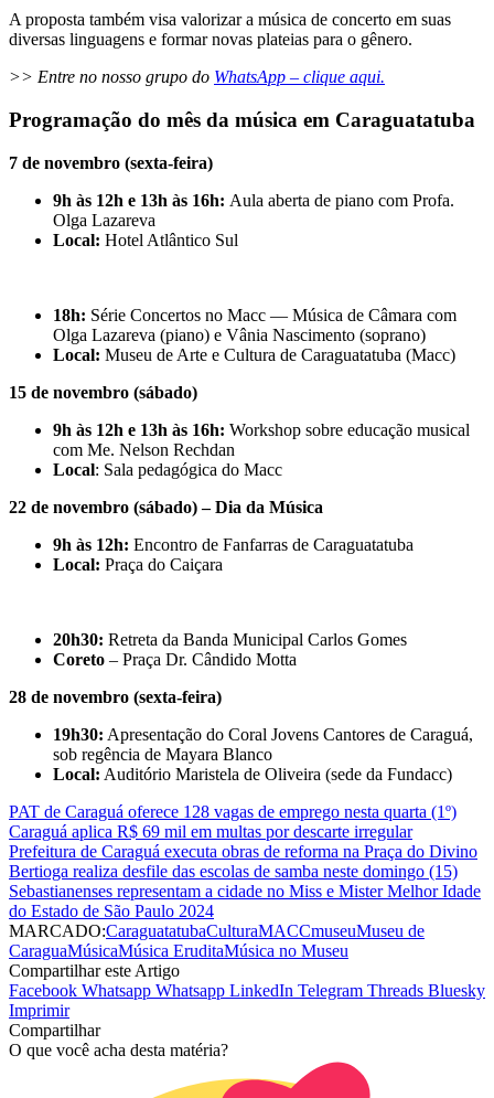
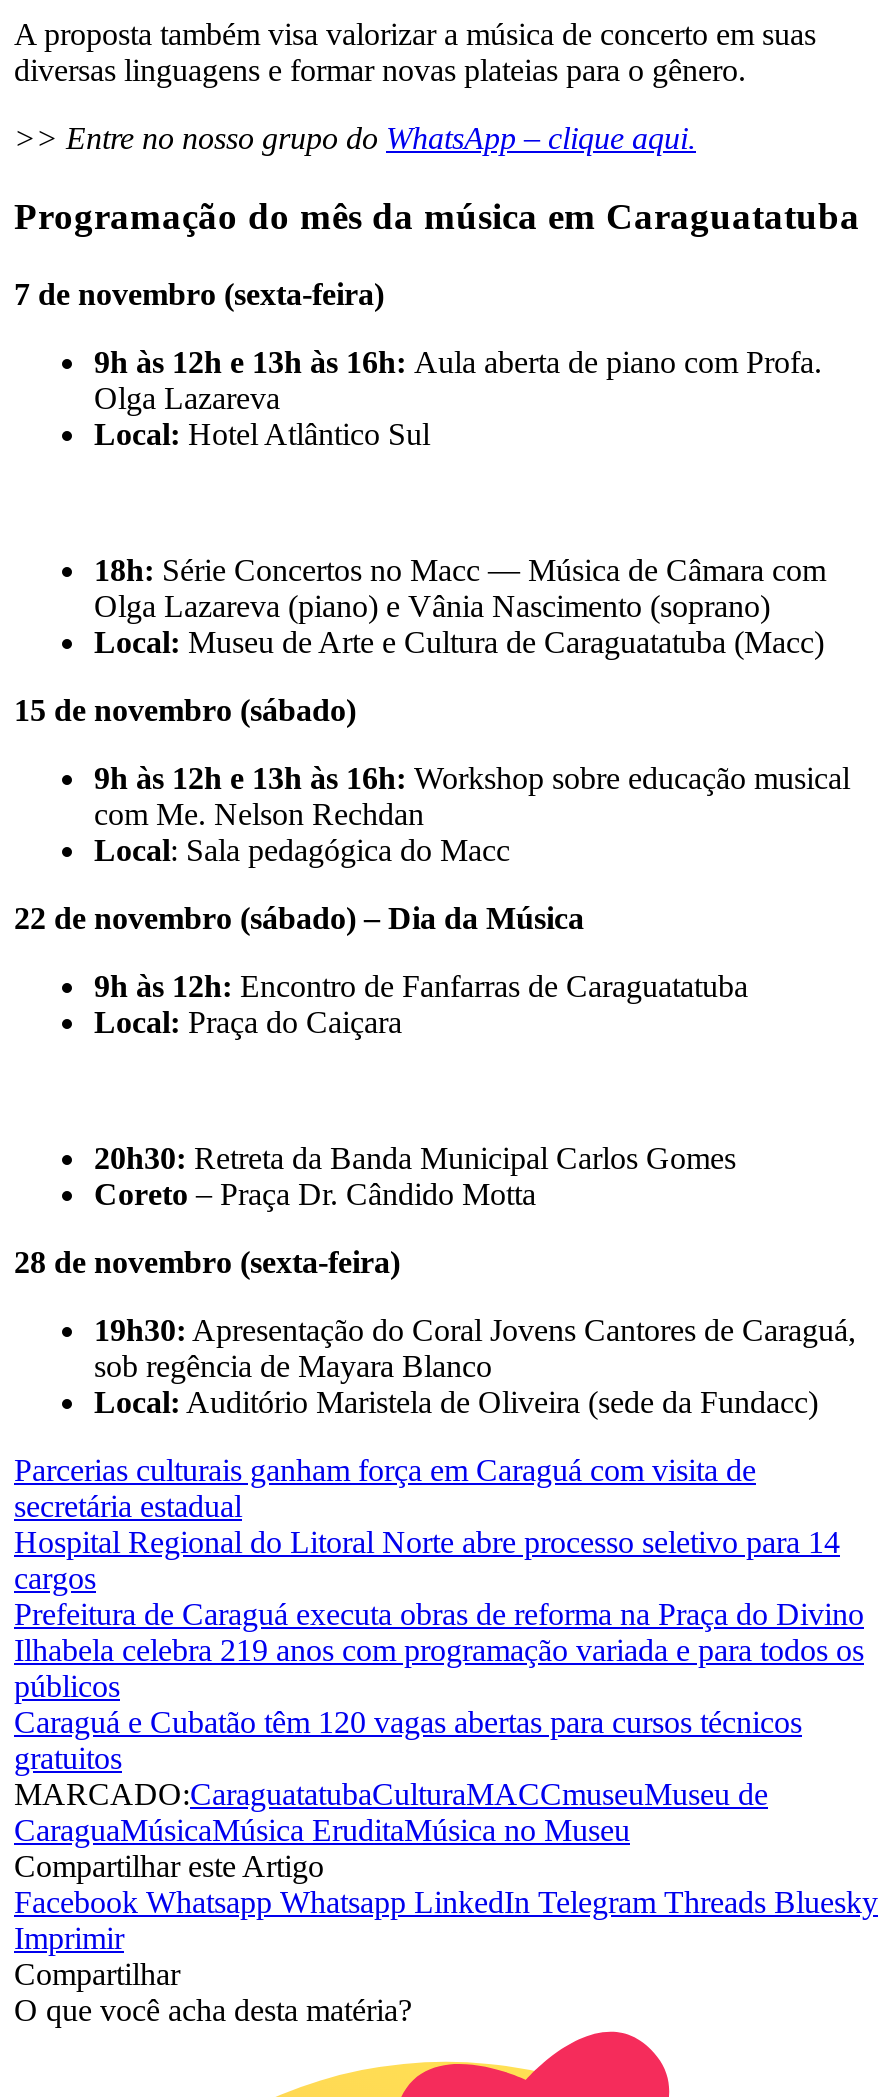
[9,802,457,840] PAT de Caraguá oferece 128 vagas de emprego nesta quarta (1º) | Caraguá aplica R$ 69 mil em multas por descarte irregular -> [14,1452,840,1594] Parcerias culturais ganham força em Caraguá com visita de | secretária estadual | Hospital Regional do Litoral Norte abre processo seletivo para 14 | cargos
[9,861,481,920] Bertioga realiza desfile das escolas de samba neste domingo (15) | Sebastianenses representam a cidade no Miss e Mister Melhor Idade | do Estado de São Paulo 2024 -> [14,1632,864,1774] Ilhabela celebra 219 anos com programação variada e para todos os | públicos | Caraguá e Cubatão têm 120 vagas abertas para cursos técnicos | gratuitos

